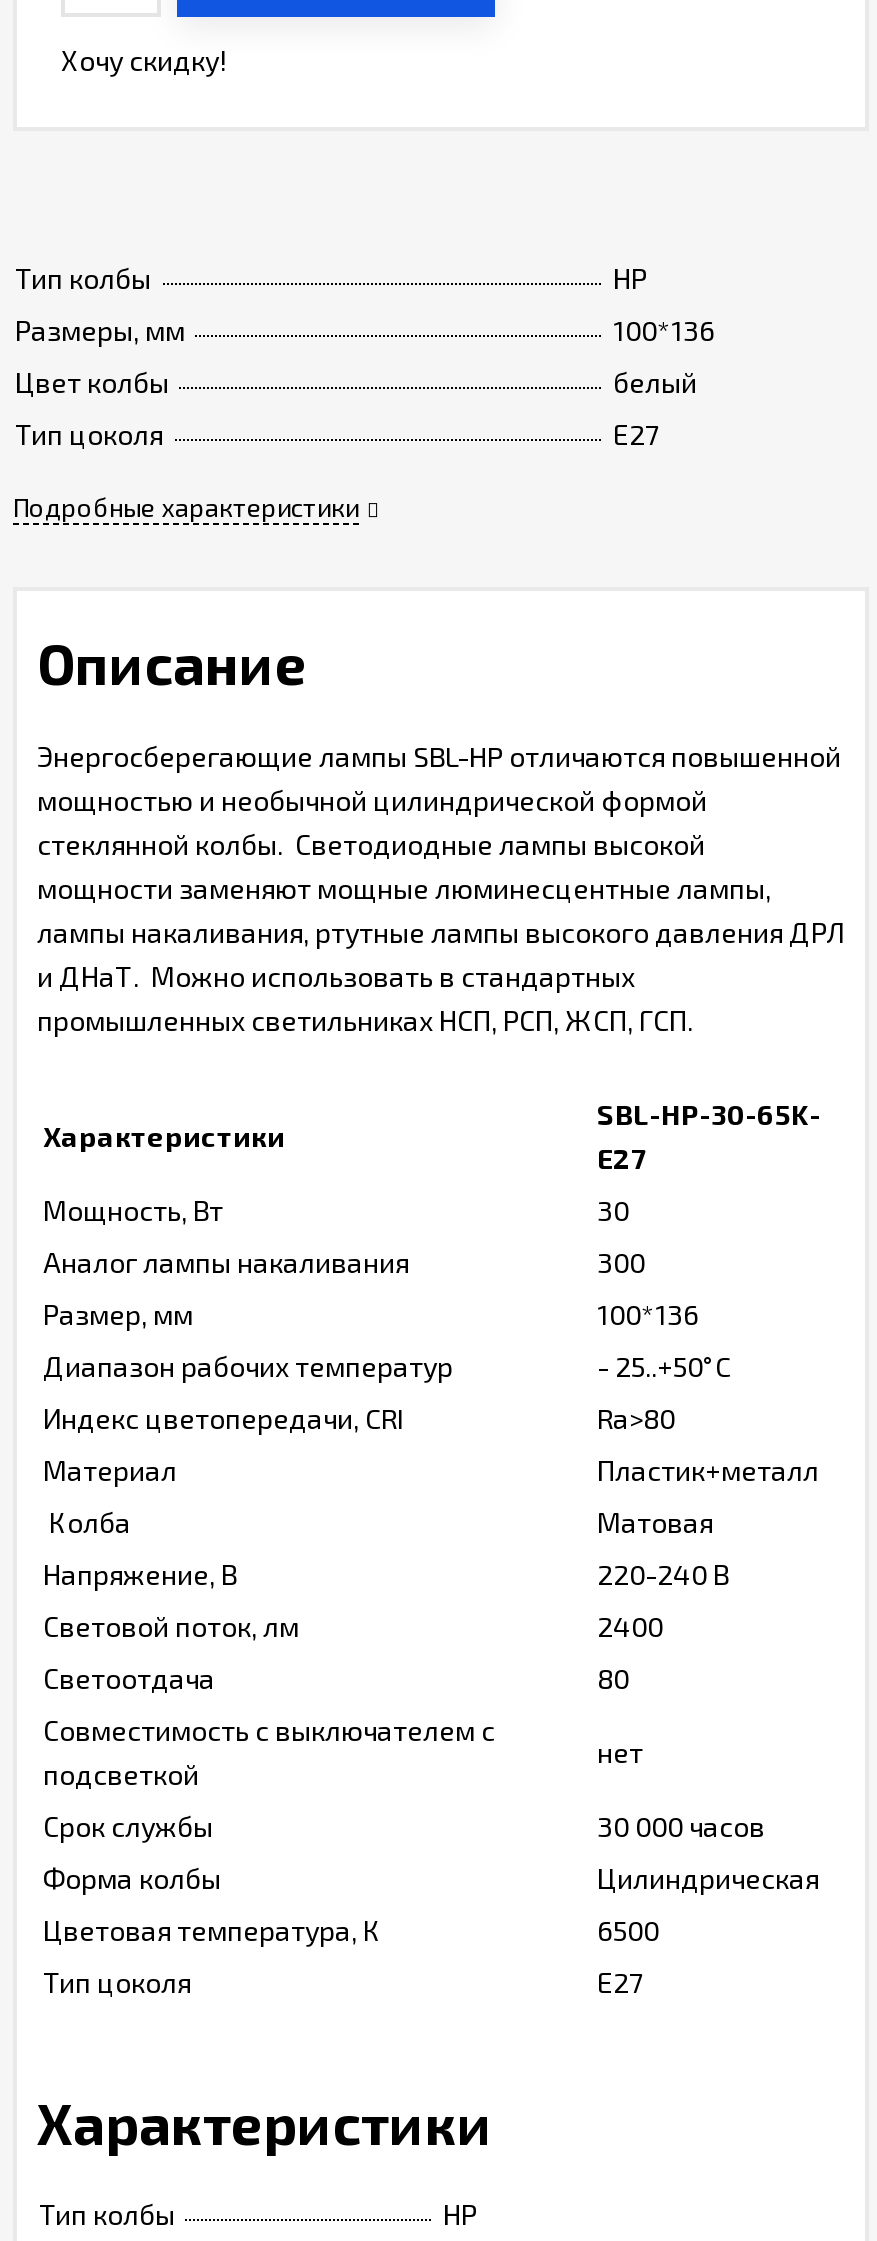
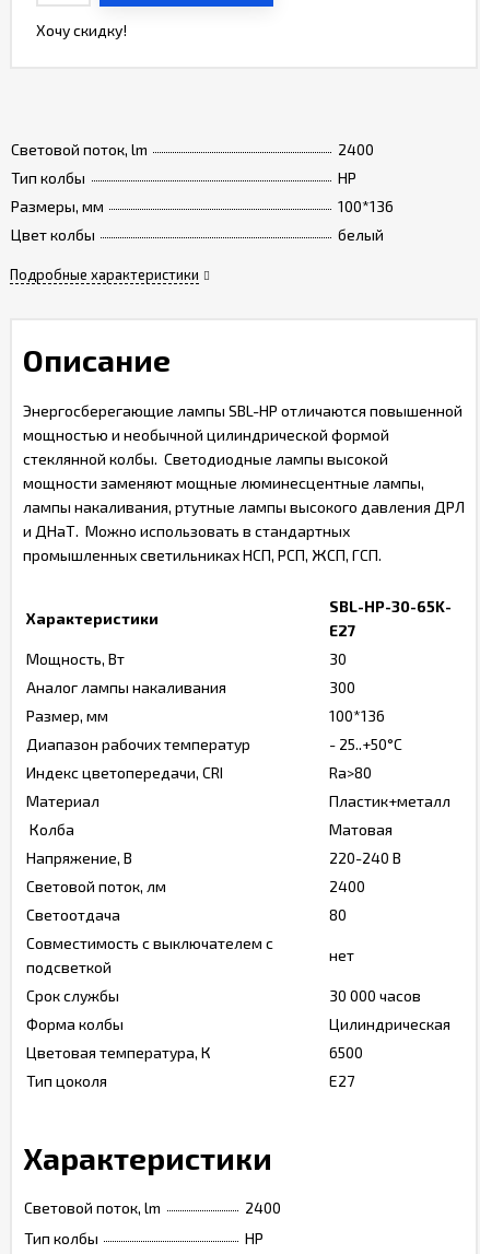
none -> [11,140,374,159] Световой поток, lm | 2400
[15,417,659,451] Тип цоколя | Е27 -> none
none -> [24,1198,281,1217] Световой поток, lm | 2400

